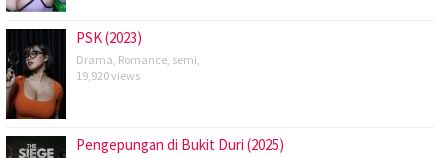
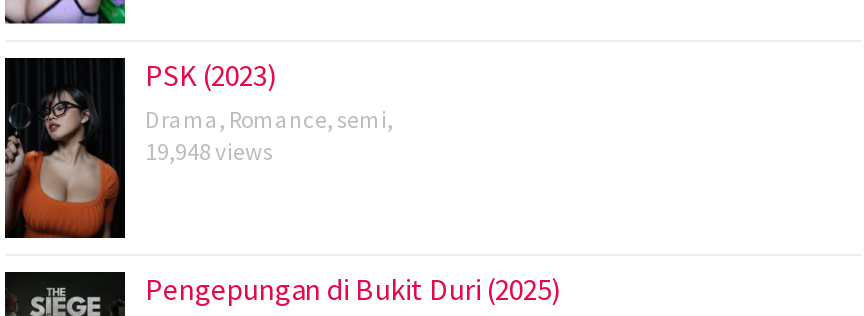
[76,68,140,83] 19,920 views -> [145,137,273,167] 19,948 views

